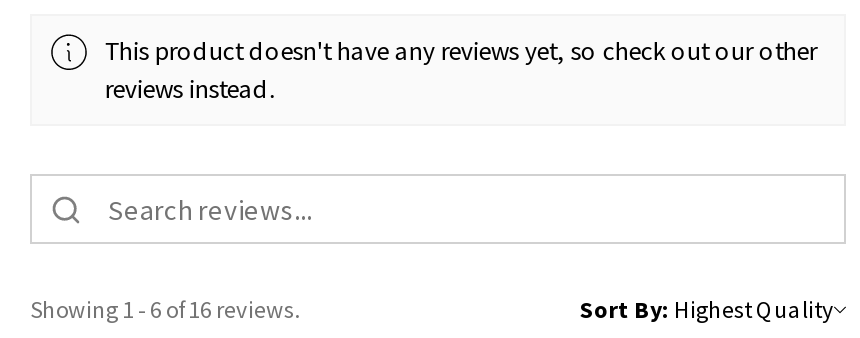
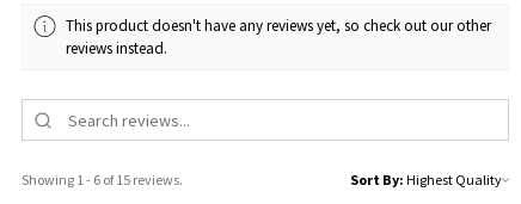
[30,295,300,325] Showing 1 - 6 of 16 reviews. -> [22,171,183,189] Showing 1 - 6 of 15 reviews.

